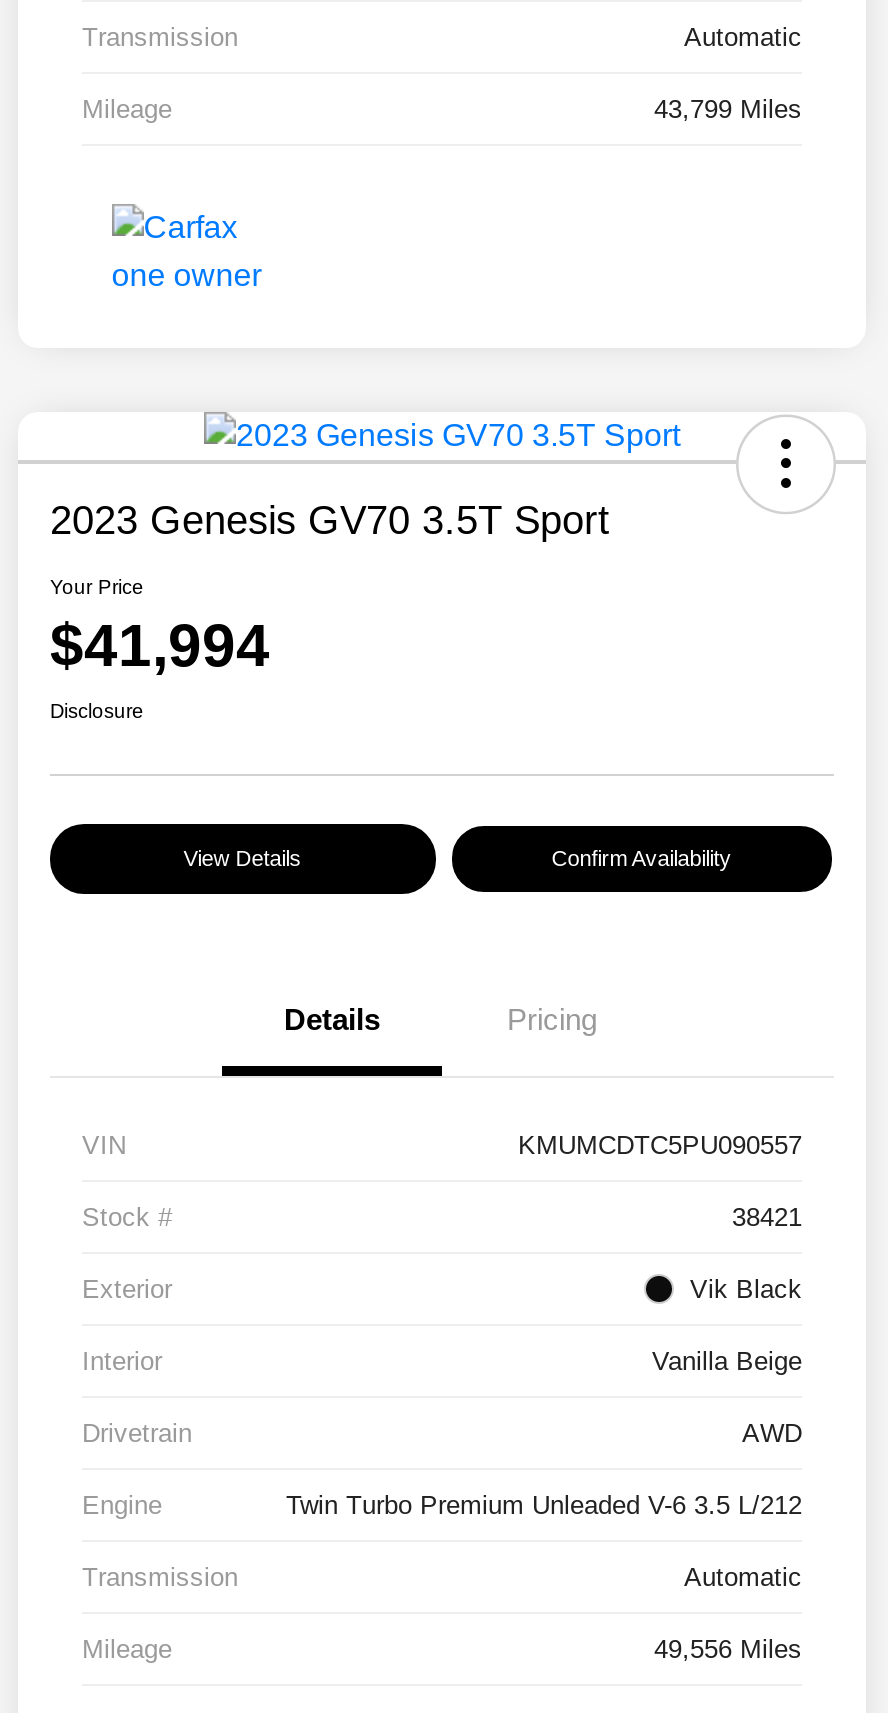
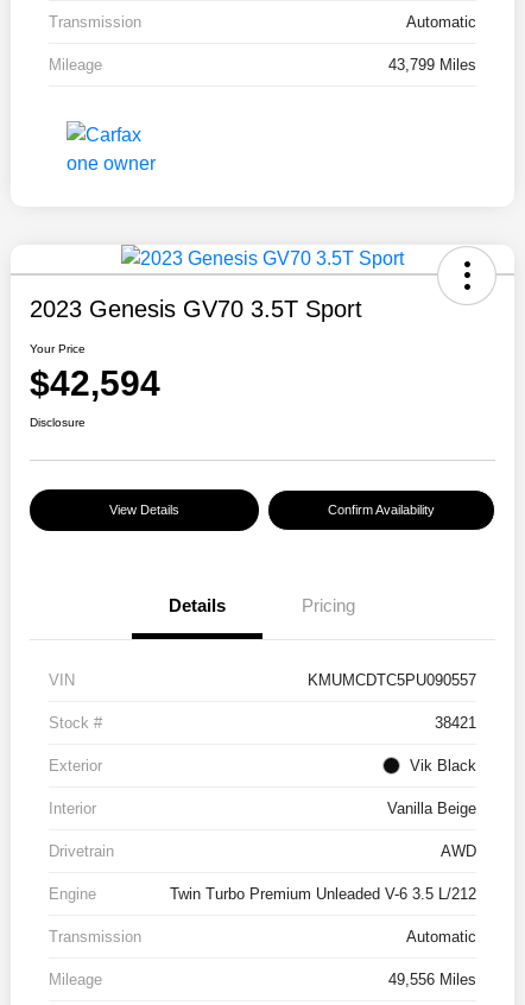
[50,612,270,678] $41,994 -> [30,364,160,403] $42,594

